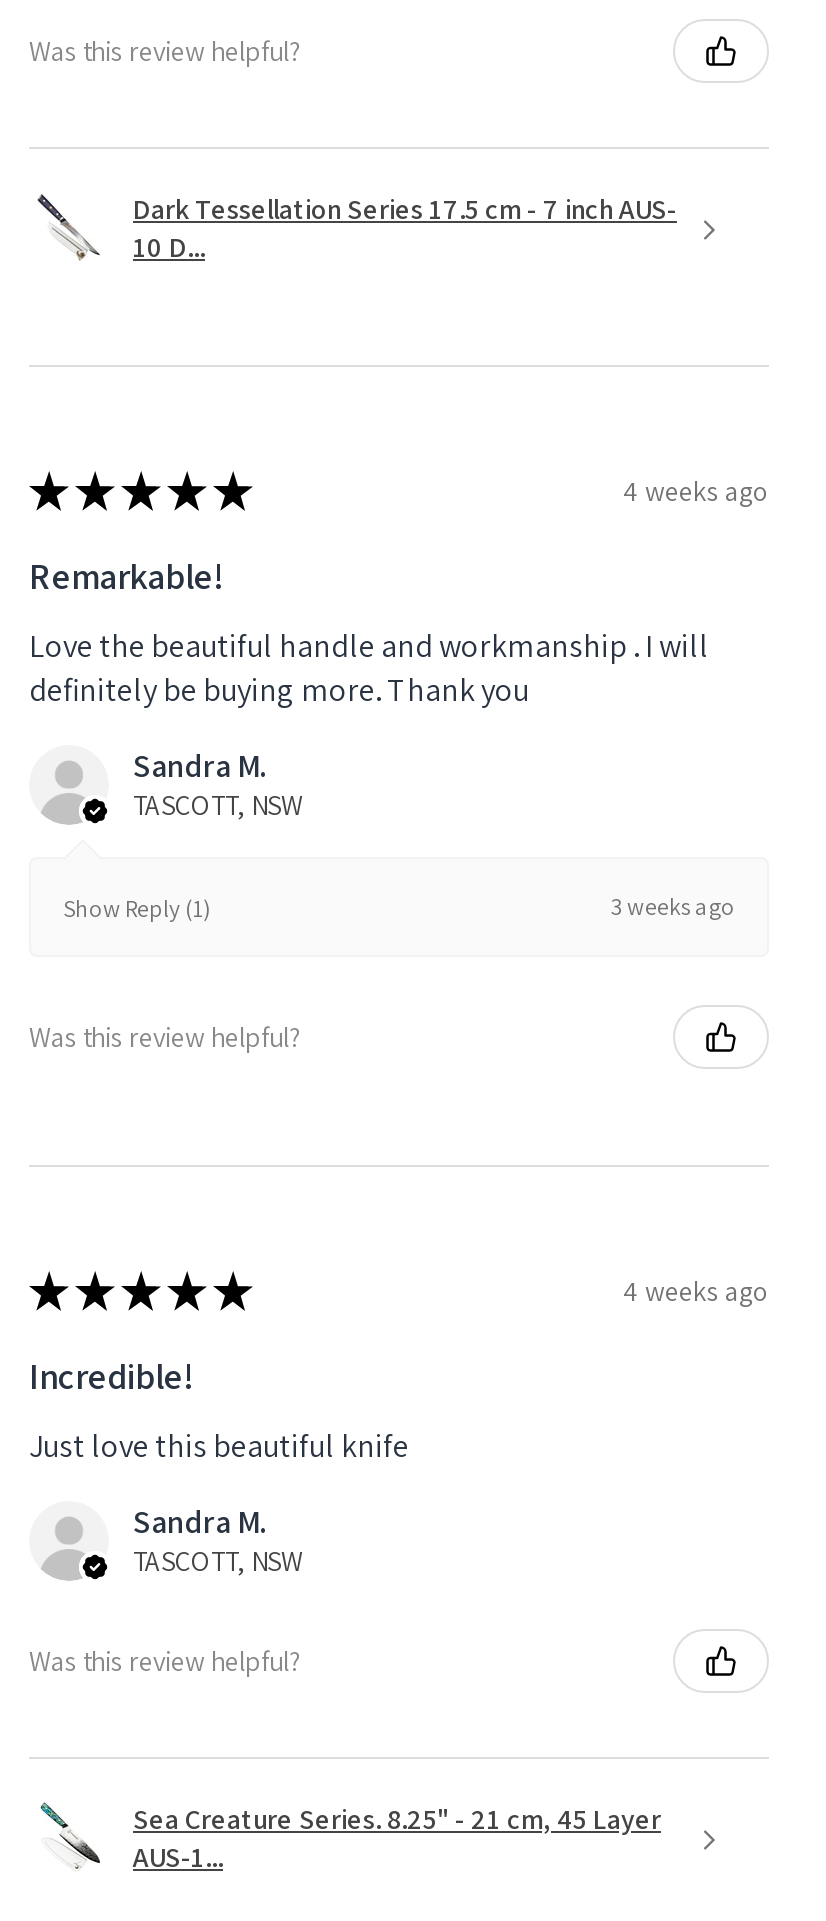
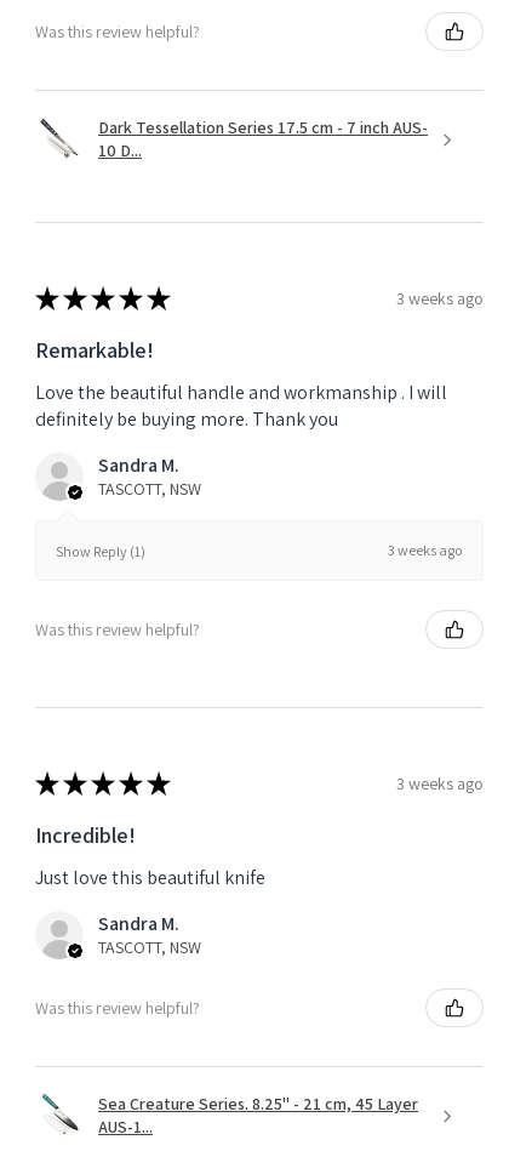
[623,472,769,508] 4 weeks ago -> [396,287,484,309] 3 weeks ago
[623,1272,769,1308] 4 weeks ago -> [396,772,484,794] 3 weeks ago

